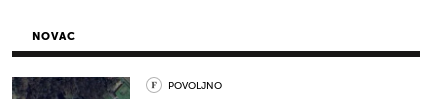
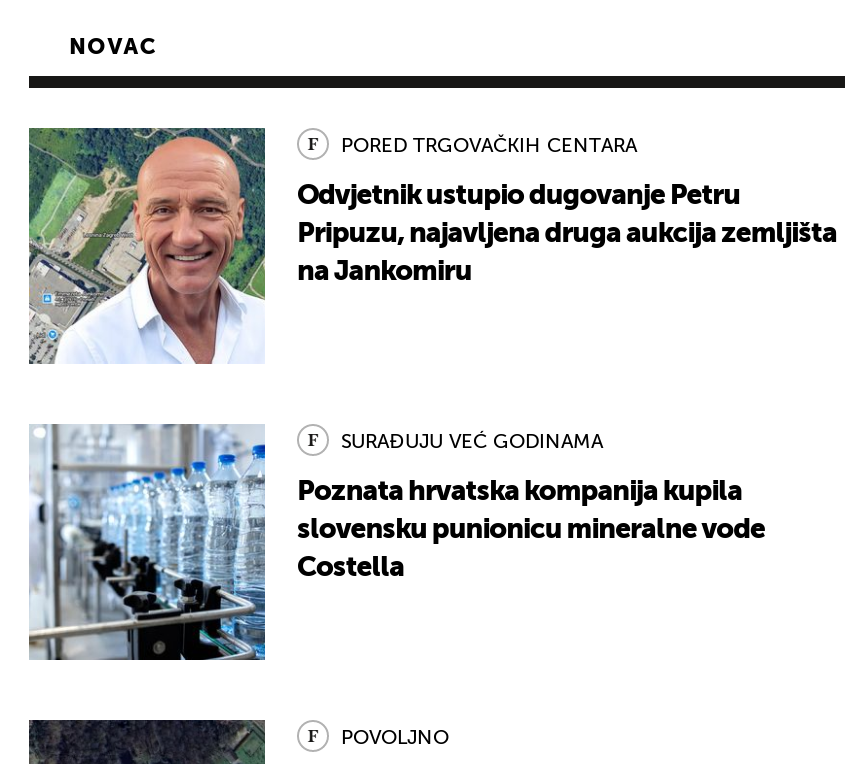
none -> [29,126,837,366] [image] | PORED TRGOVAČKIH CENTARA | Odvjetnik ustupio dugovanje Petru | Pripuzu, najavljena druga aukcija zemljišta | na Jankomiru
none -> [29,422,765,680] [image] | SURAĐUJU VEĆ GODINAMA | Poznata hrvatska kompanija kupila | slovensku punionicu mineralne vode | Costella

